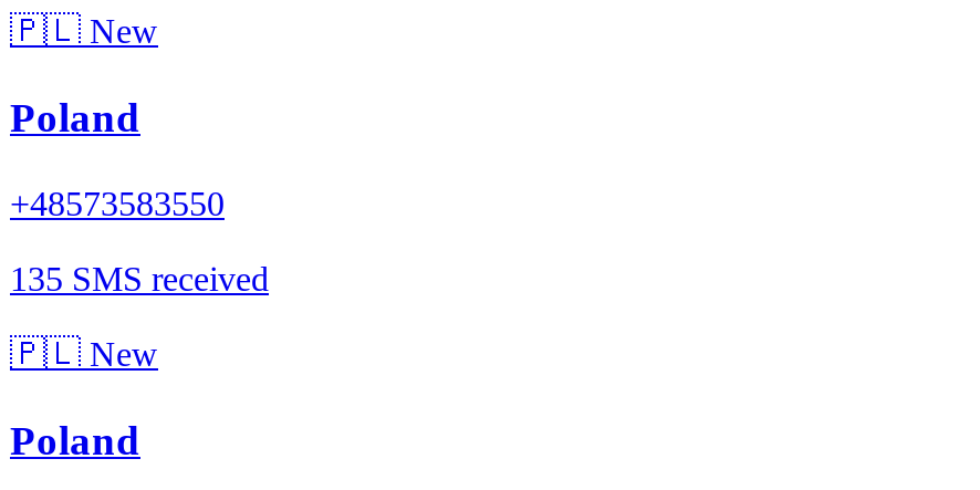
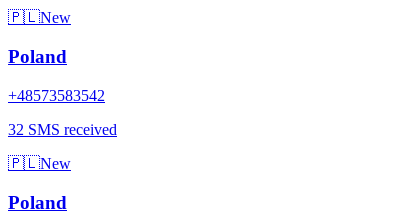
[10,184,225,222] +48573583550 -> [8,87,105,104] +48573583542
[10,259,269,297] 135 SMS received -> [8,121,117,138] 32 SMS received

